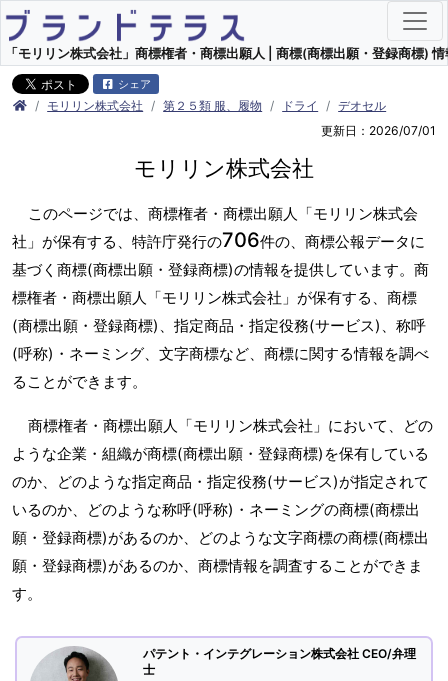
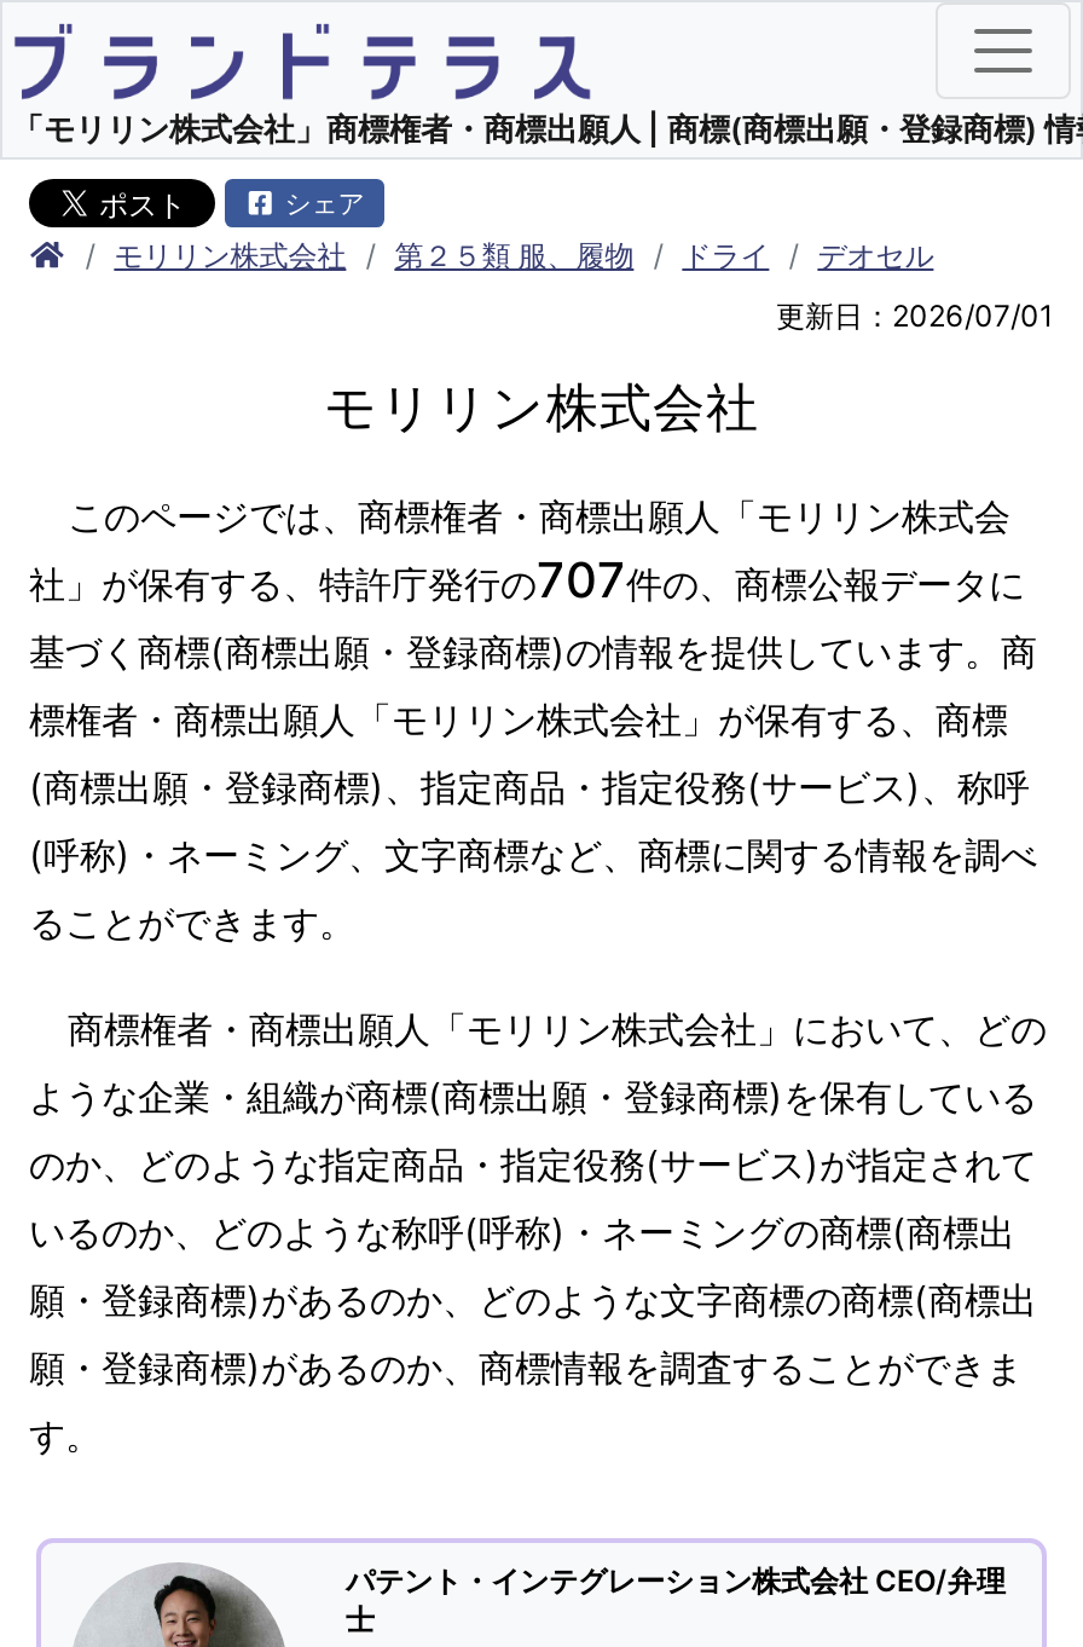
[12,228,425,252] 社」が保有する、特許庁発行の706件の、商標公報データに -> [29,550,1025,608] 社」が保有する、特許庁発行の707件の、商標公報データに

